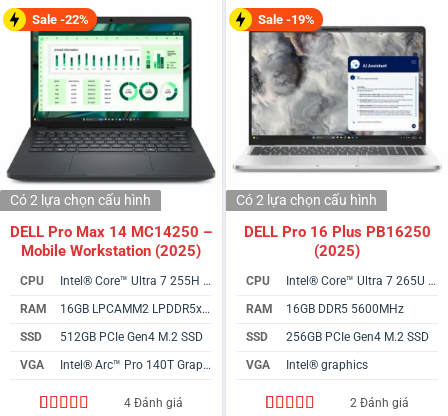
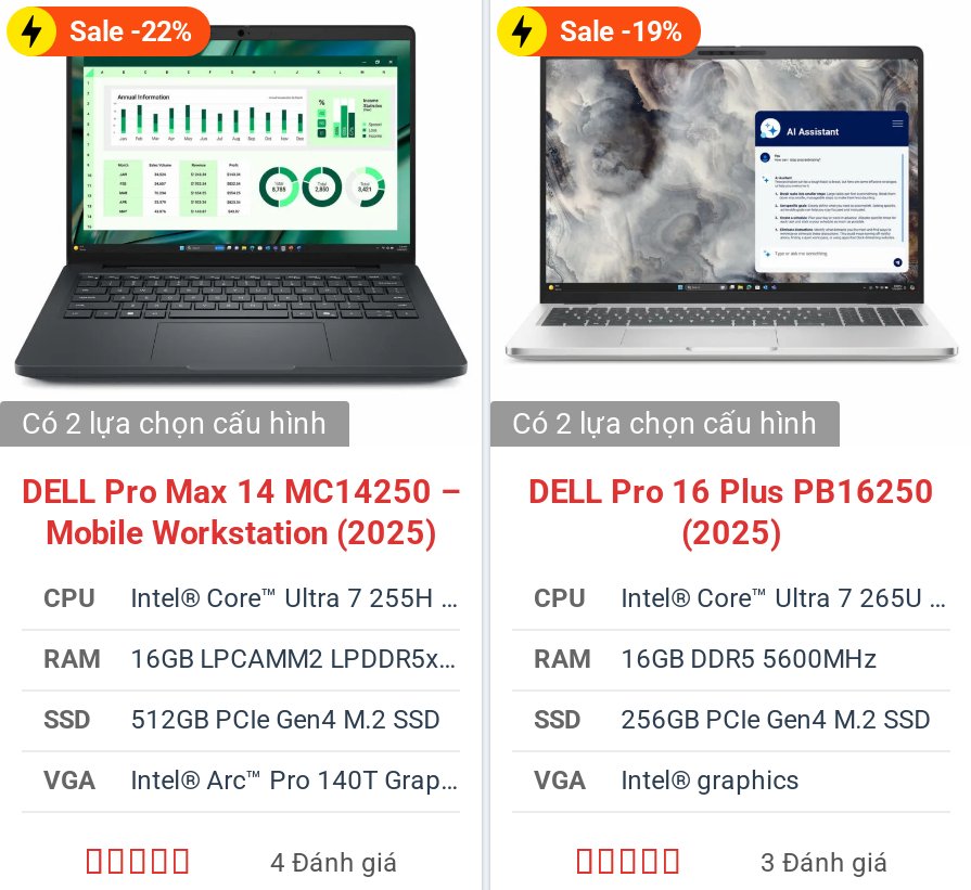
[350,395,409,409] 2 Đánh giá -> [761,847,889,877] 3 Đánh giá

